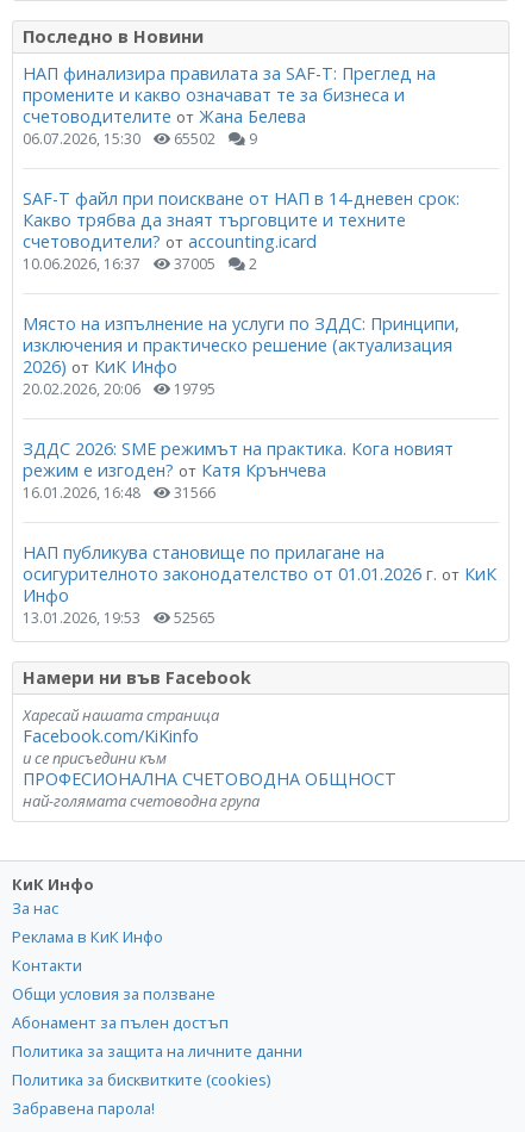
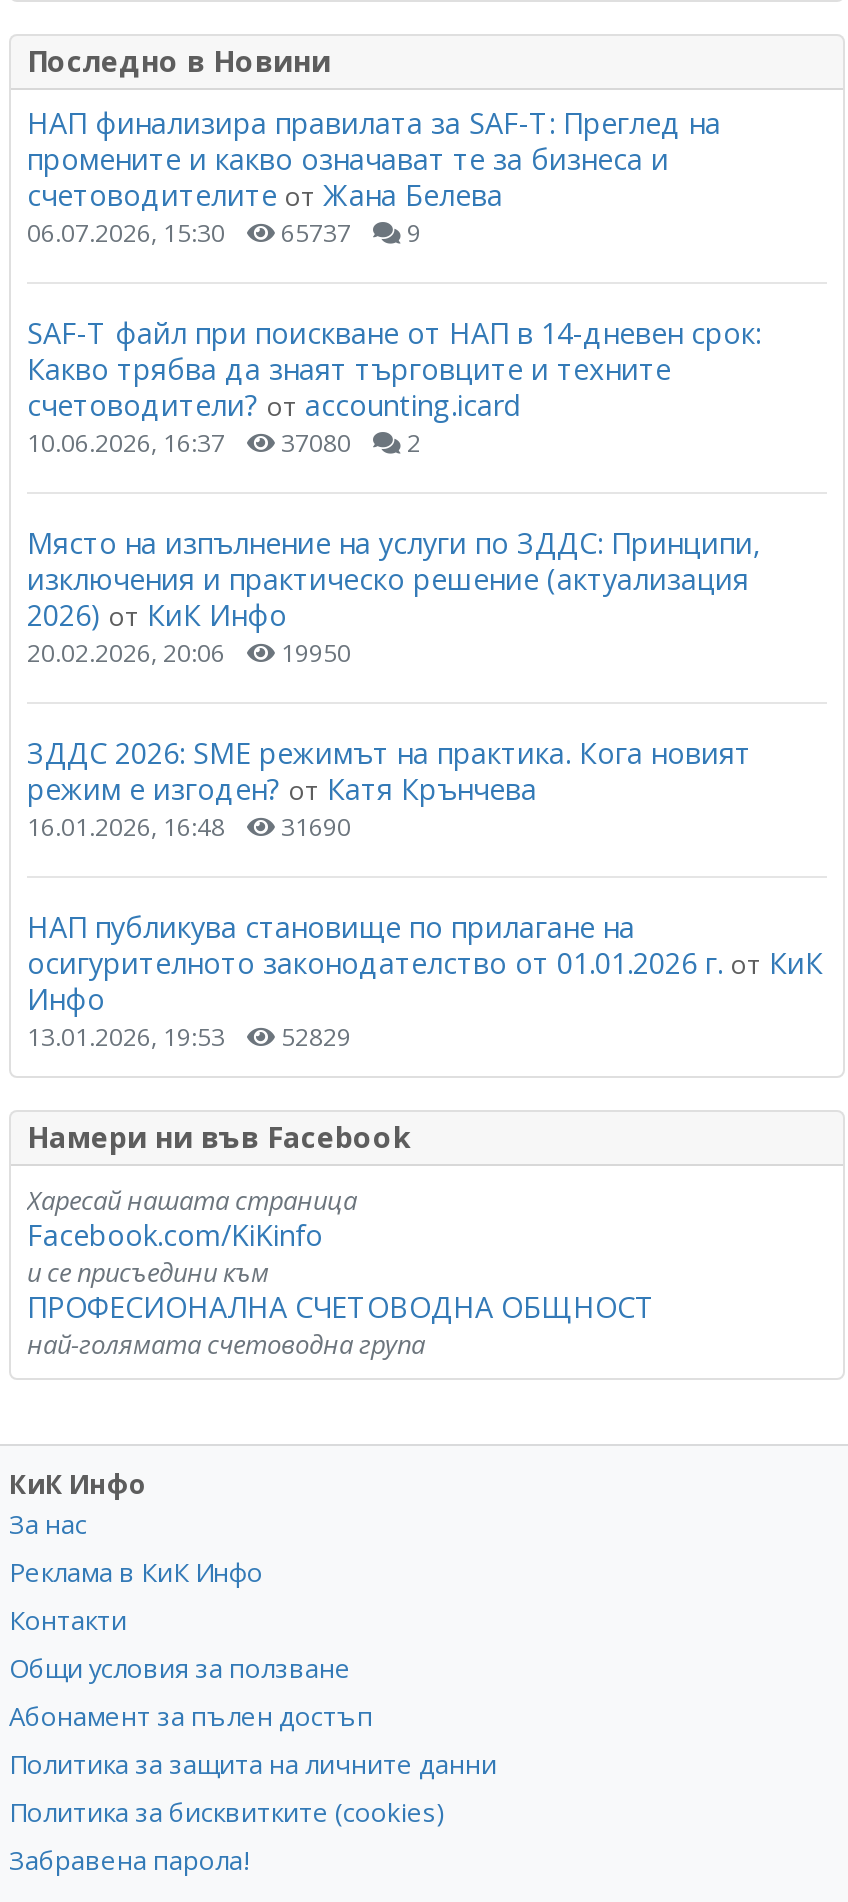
[23,129,257,150] 06.07.2026, 15:30 65502 9 -> [27,217,421,251] 06.07.2026, 15:30 65737 9
[23,254,257,275] 10.06.2026, 16:37 37005 2 -> [27,427,421,461] 10.06.2026, 16:37 37080 2
[23,380,215,400] 20.02.2026, 20:06 19795 -> [27,637,351,671] 20.02.2026, 20:06 19950
[23,483,215,503] 16.01.2026, 16:48 31566 -> [27,811,351,845] 16.01.2026, 16:48 31690
[23,608,215,629] 13.01.2026, 19:53 52565 -> [27,1021,351,1055] 13.01.2026, 19:53 52829

